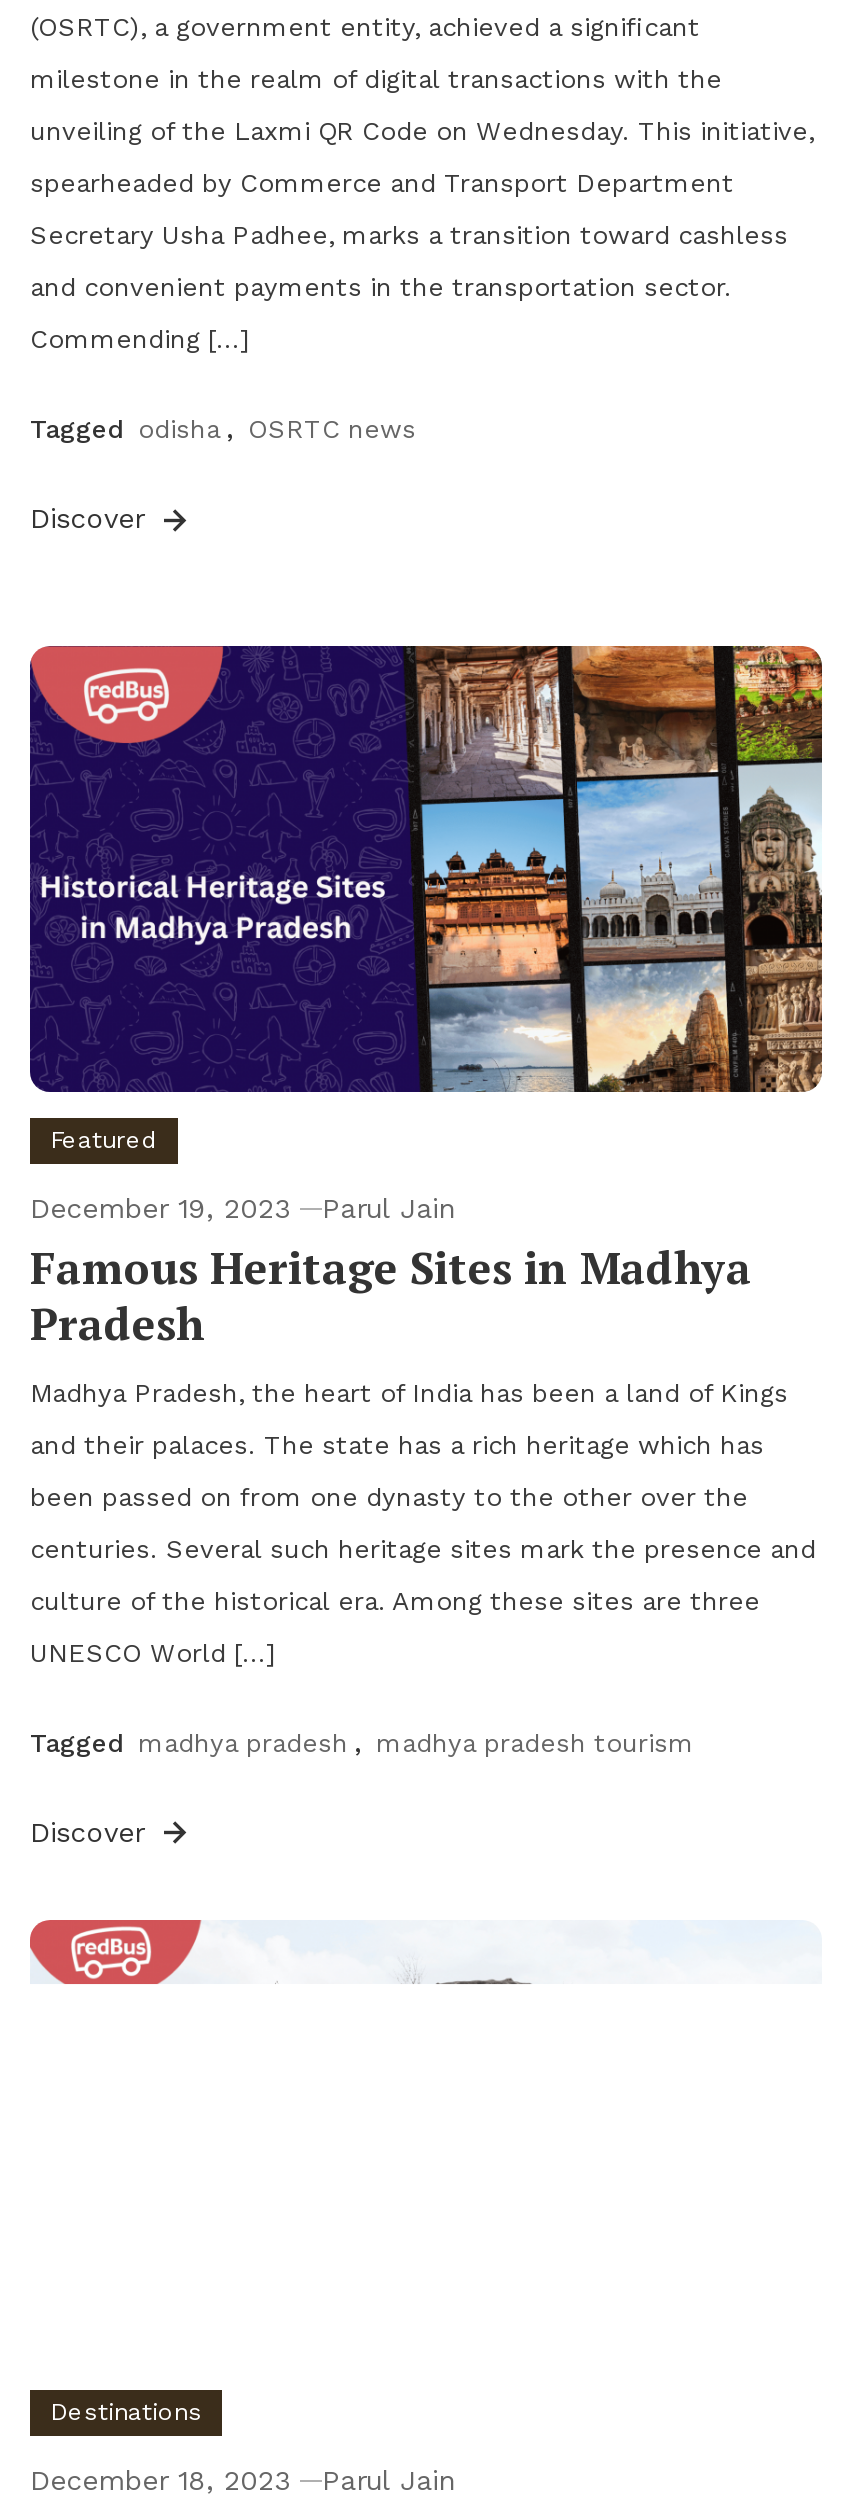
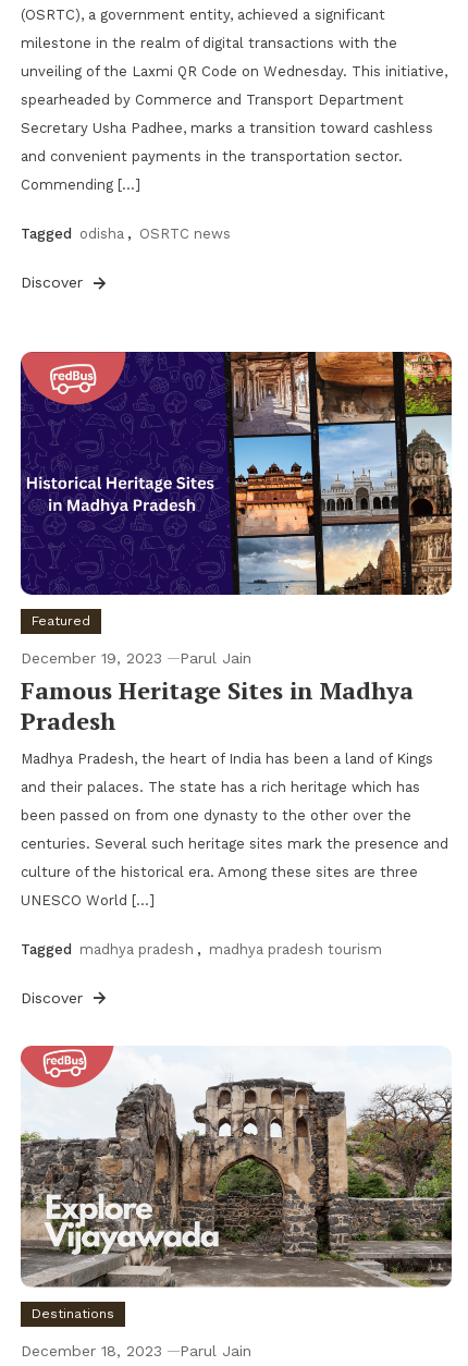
none -> [20,1080,453,1289] [image]

